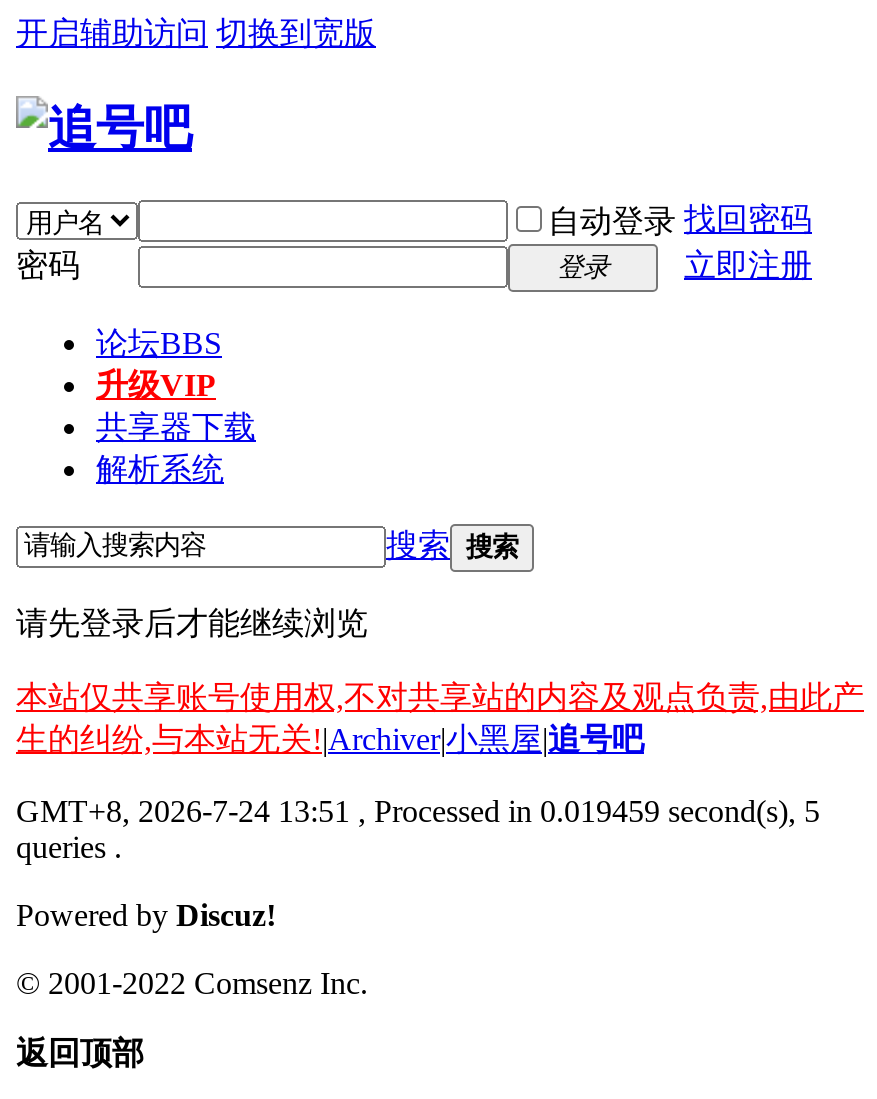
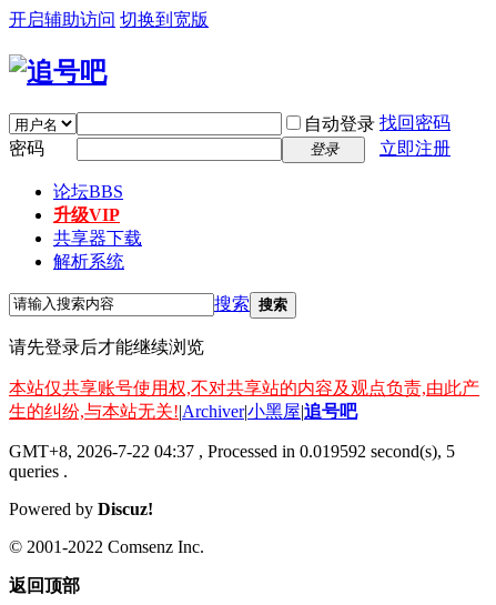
[16,794,820,828] GMT+8, 2026-7-24 13:51, Processed in 0.019459 second(s), 5 -> [9,442,455,460] GMT+8, 2026-7-22 04:37, Processed in 0.019592 second(s), 5

